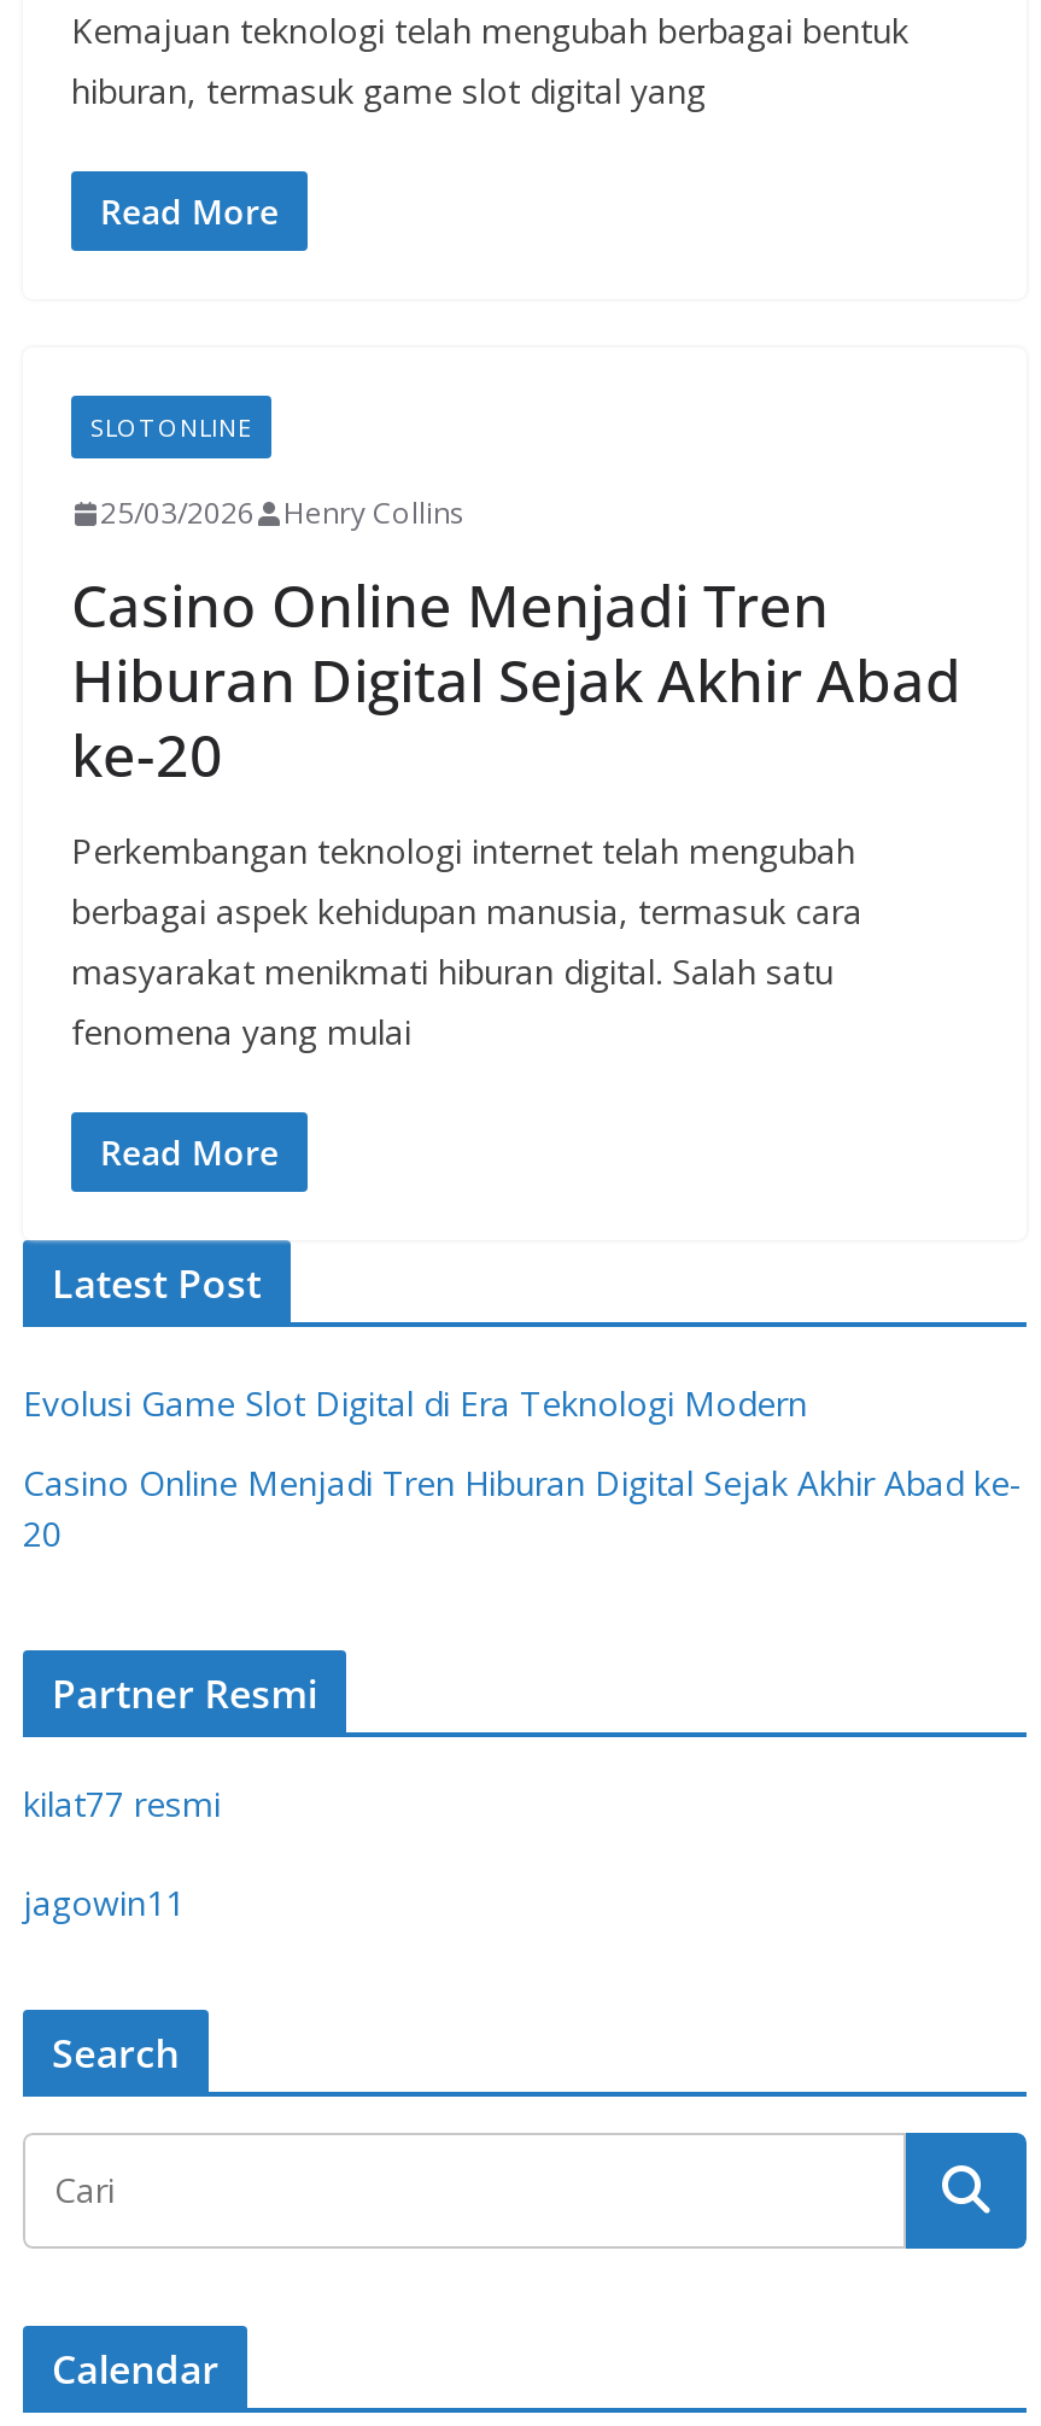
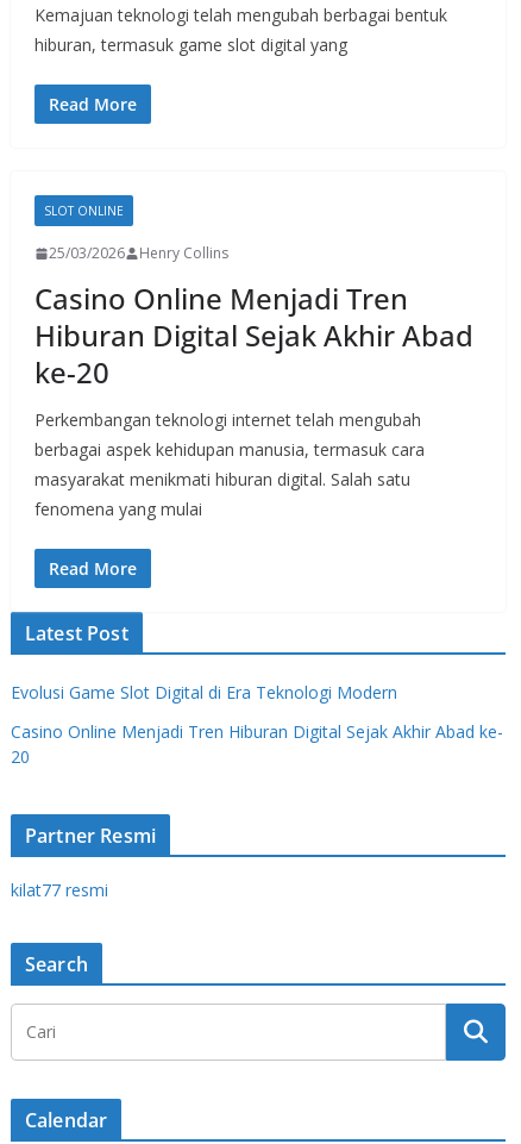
[23,1880,185,1925] jagowin11 -> none

